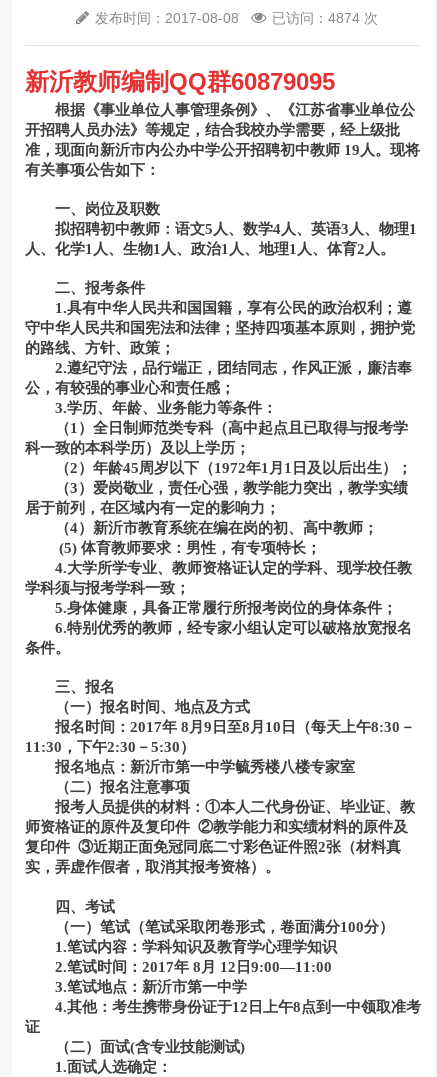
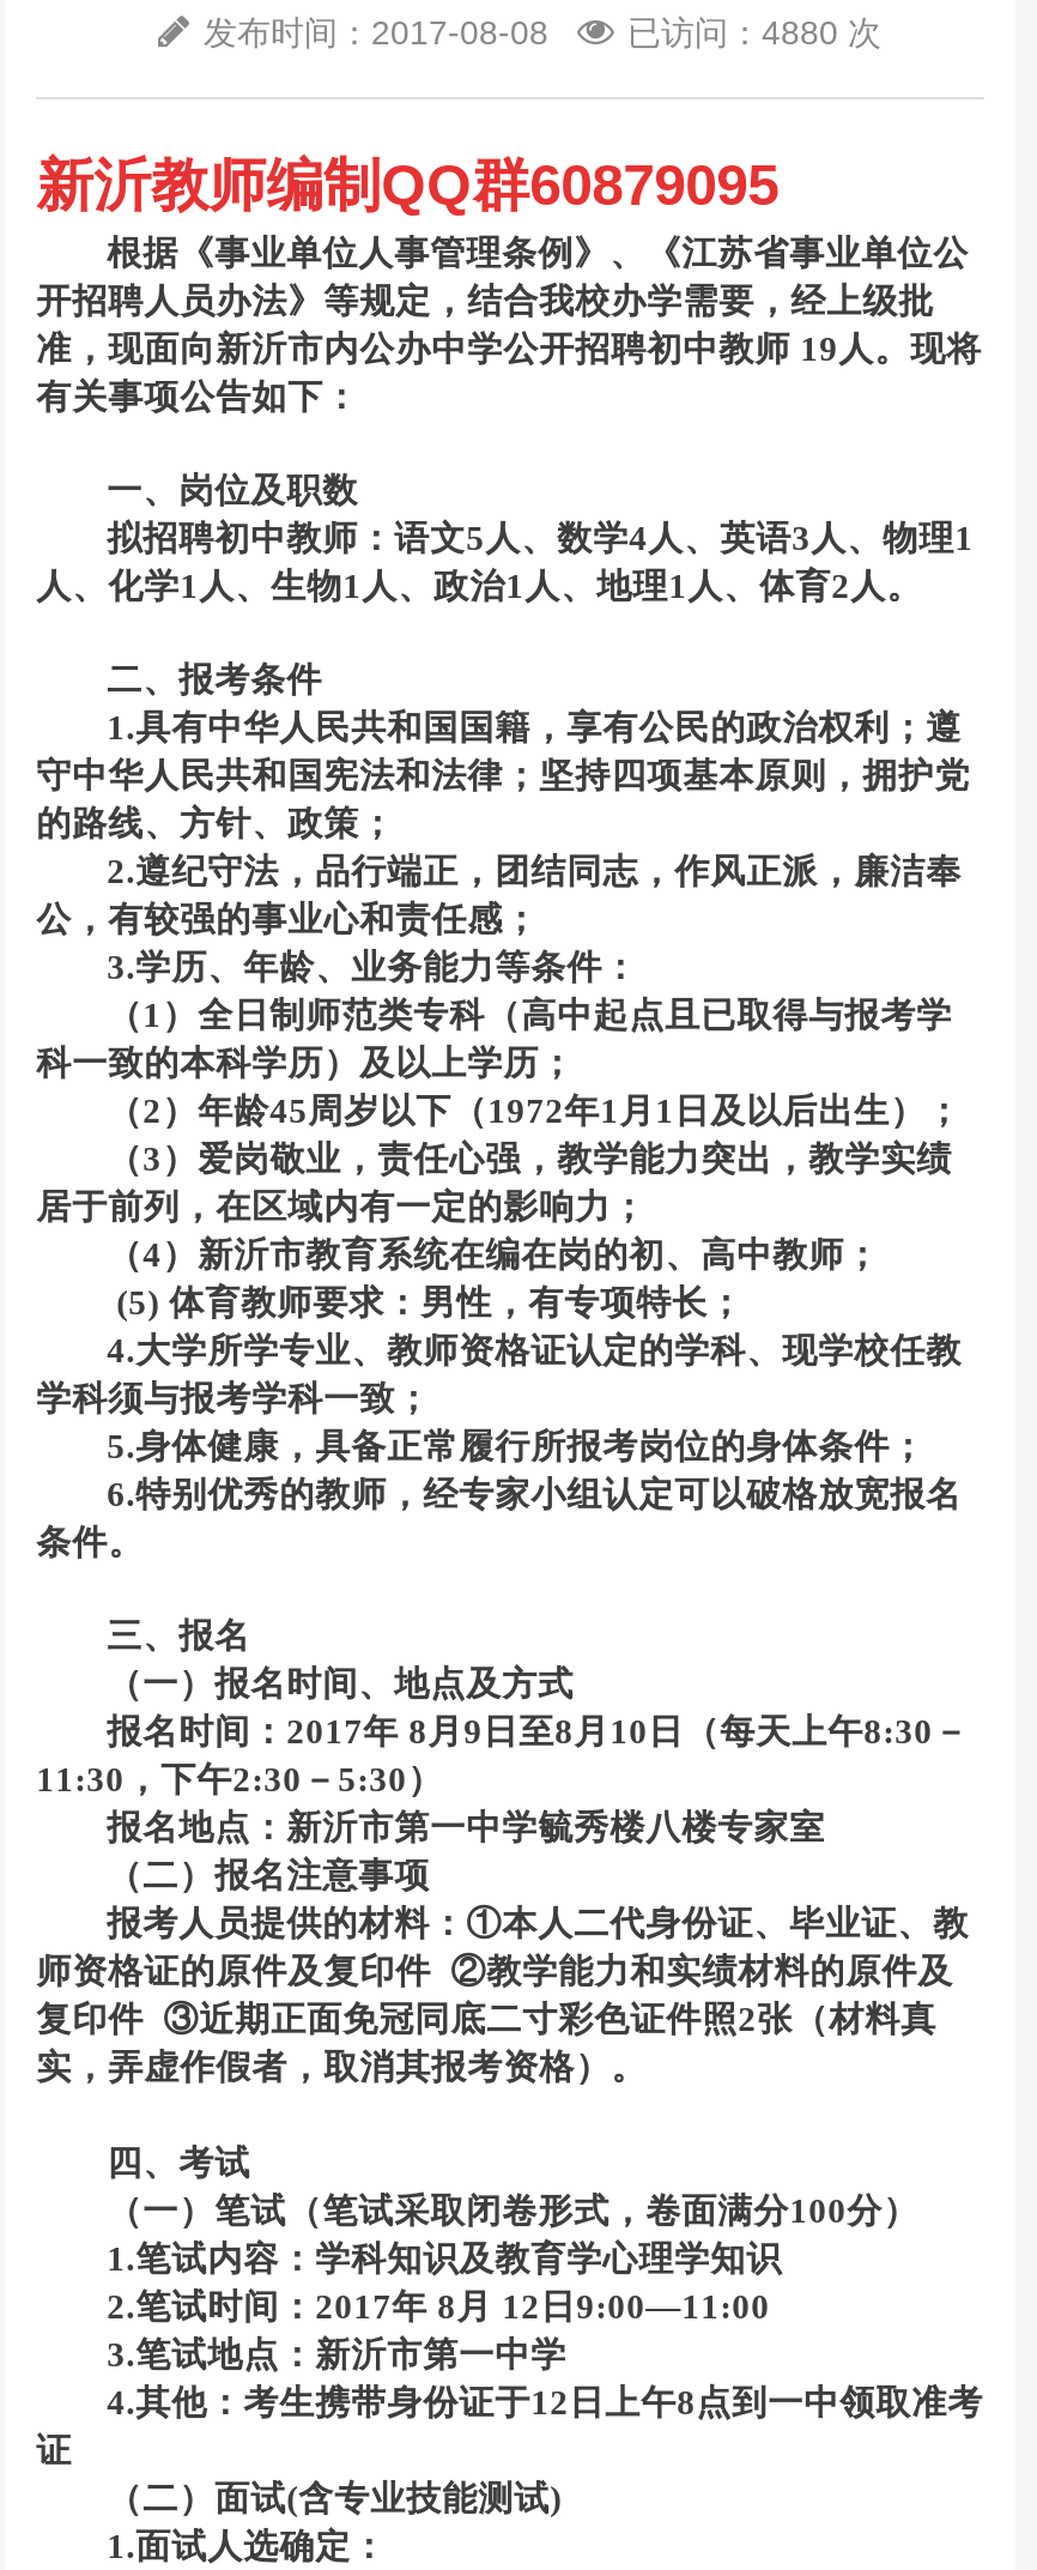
[95,10,378,26] 发布时间：2017-08-08 已访问：4874 次 -> [204,14,881,53] 发布时间：2017-08-08 已访问：4880 次

